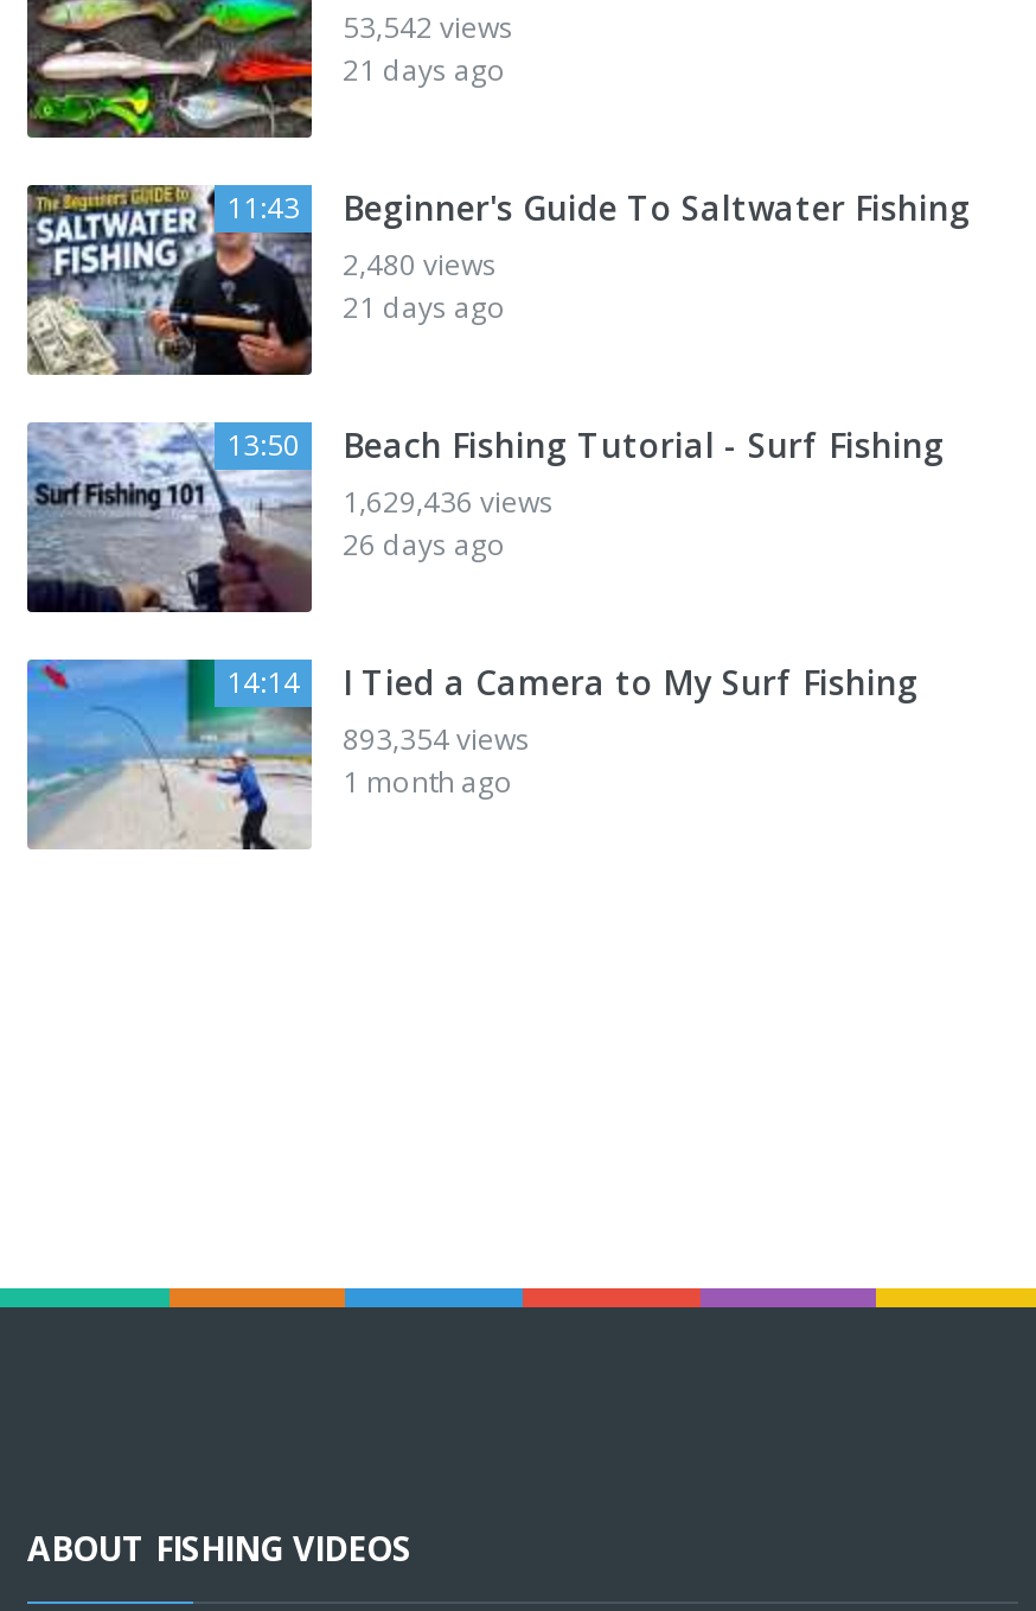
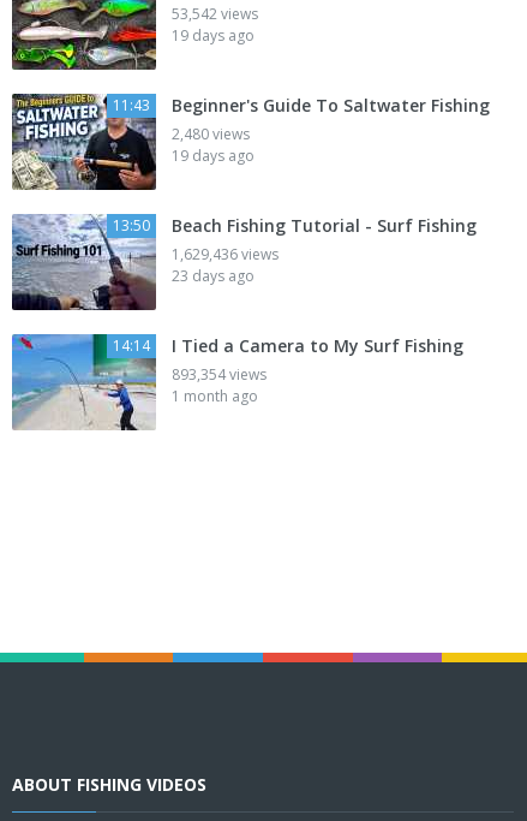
[343,50,506,90] 21 days ago -> [172,25,254,46] 19 days ago
[343,287,506,328] 21 days ago -> [172,146,254,166] 19 days ago
[343,525,506,565] 26 days ago -> [172,266,254,286] 23 days ago

